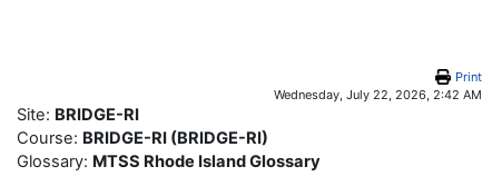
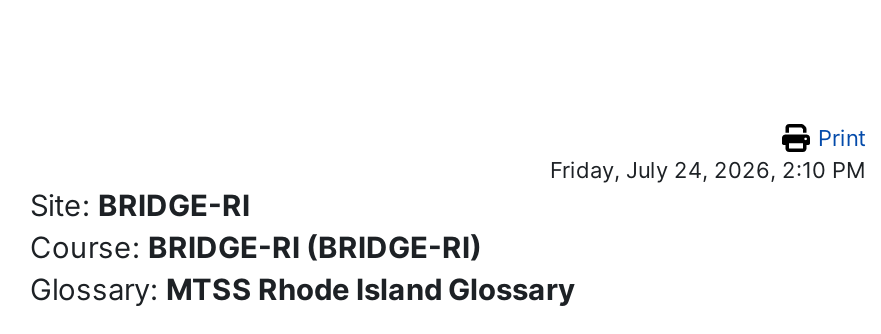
[274,87,482,102] Wednesday, July 22, 2026, 2:42 AM -> [550,156,866,184] Friday, July 24, 2026, 2:10 PM

